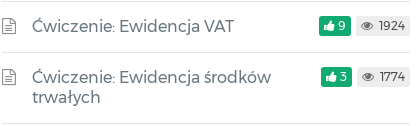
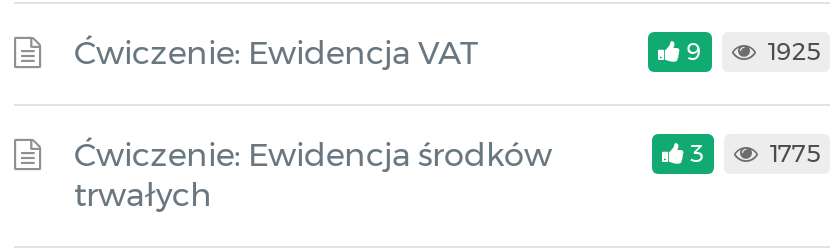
[338,18,405,33] 9 1924 -> [686,36,820,66] 9 1925
[340,69,405,84] 3 1774 -> [690,138,820,168] 3 1775

